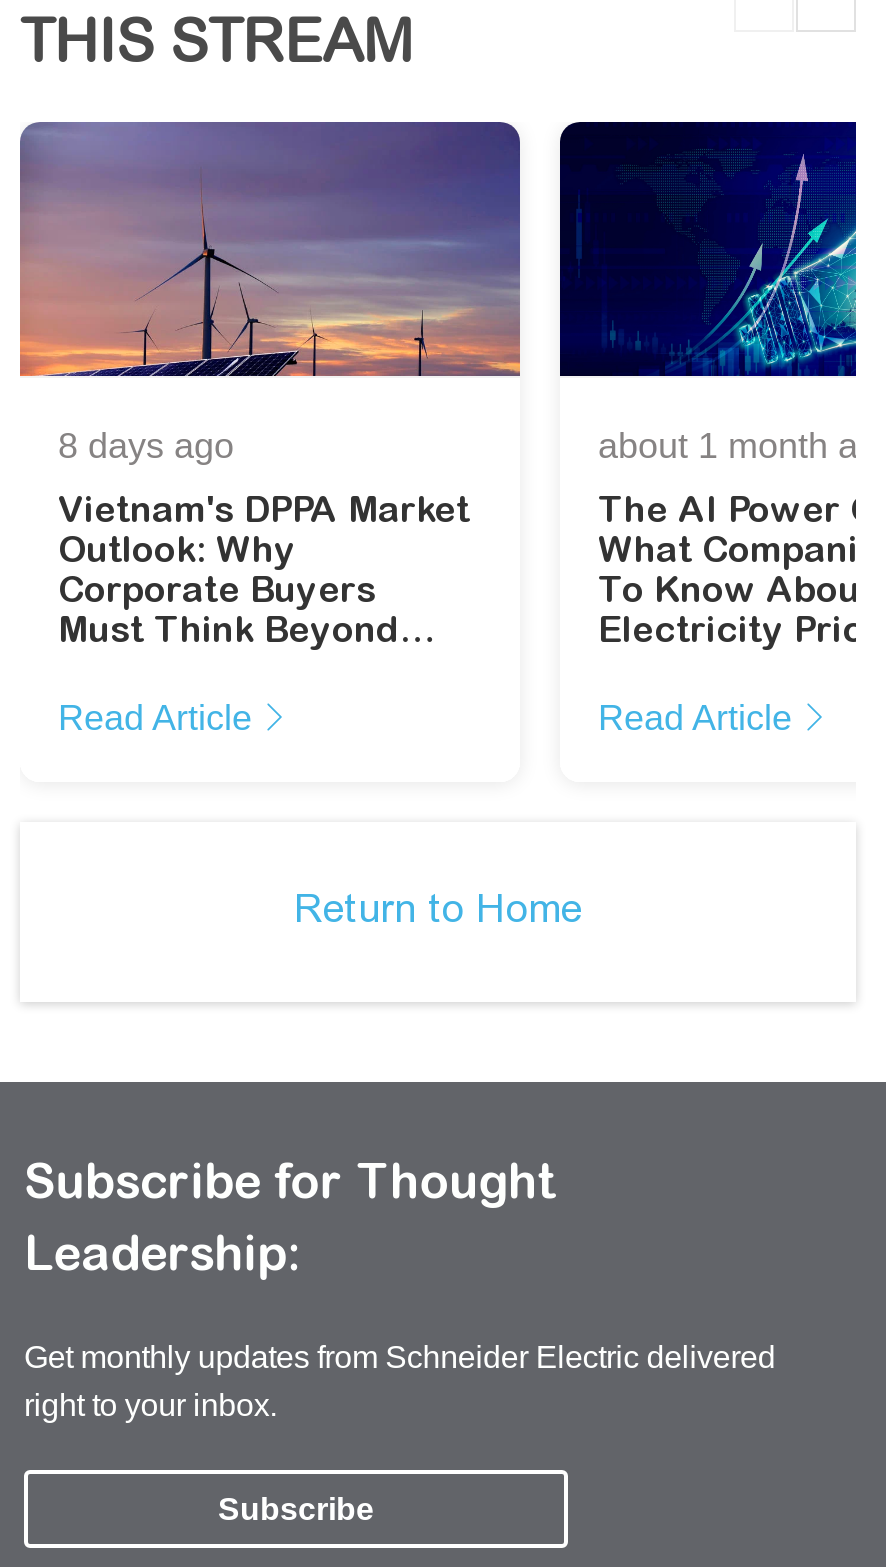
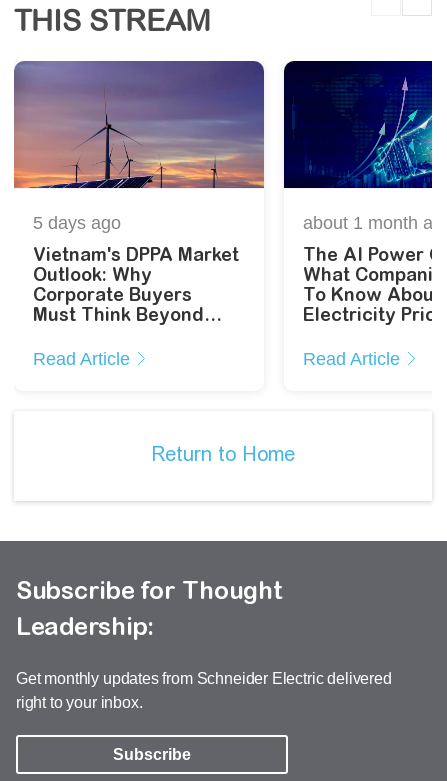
[58,426,234,466] 8 days ago -> [33,213,121,233] 5 days ago

